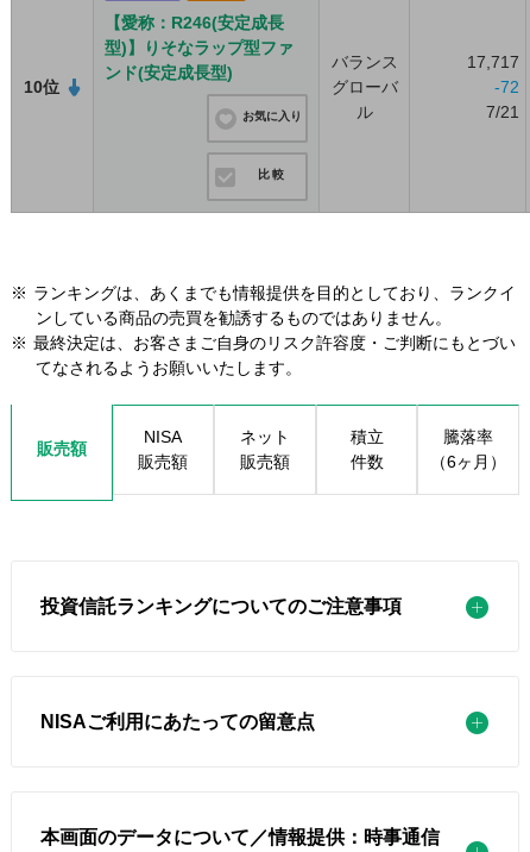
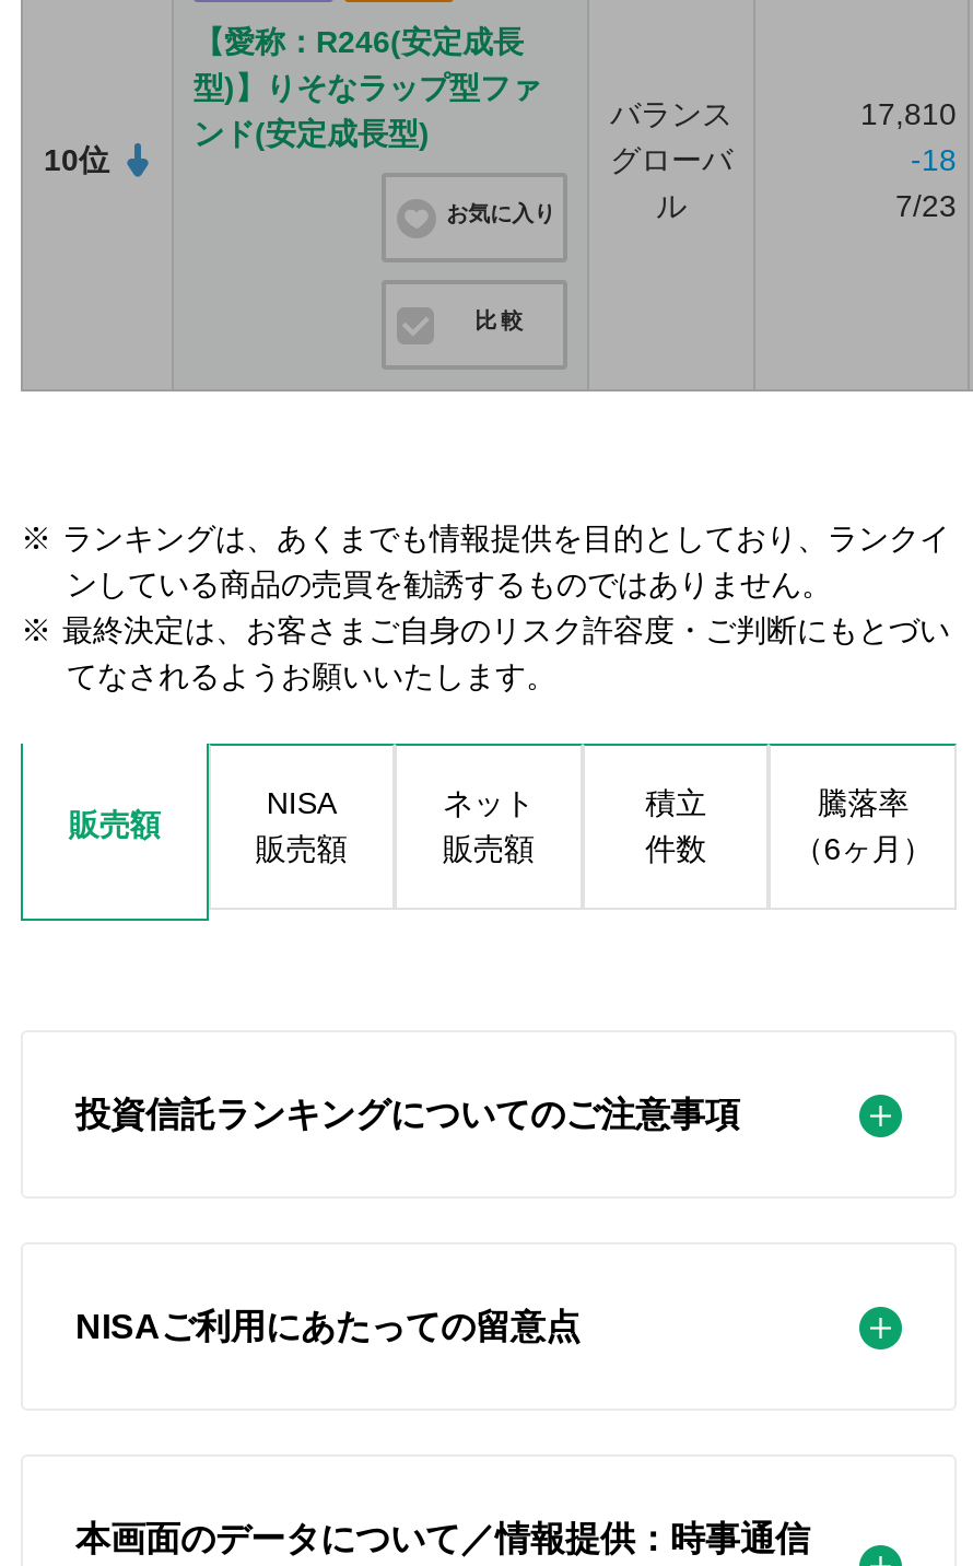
[467,52,519,71] 17,717 -> [860,96,957,131] 17,810
[494,77,519,96] -72 -> [911,142,957,177] -18
[486,102,519,121] 7/21 -> [895,188,957,223] 7/23

